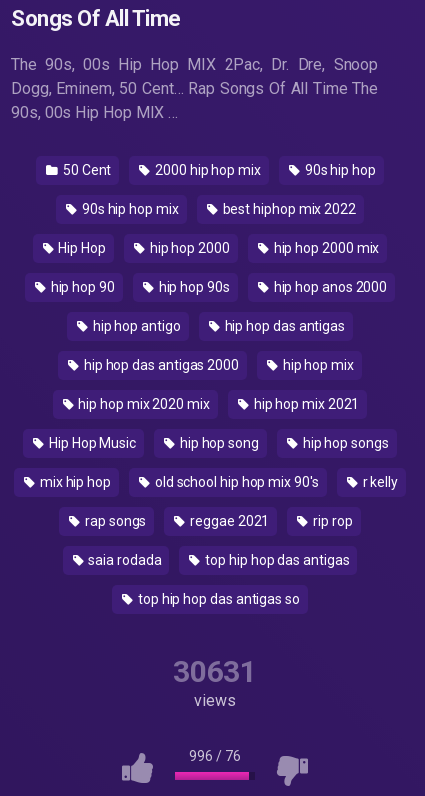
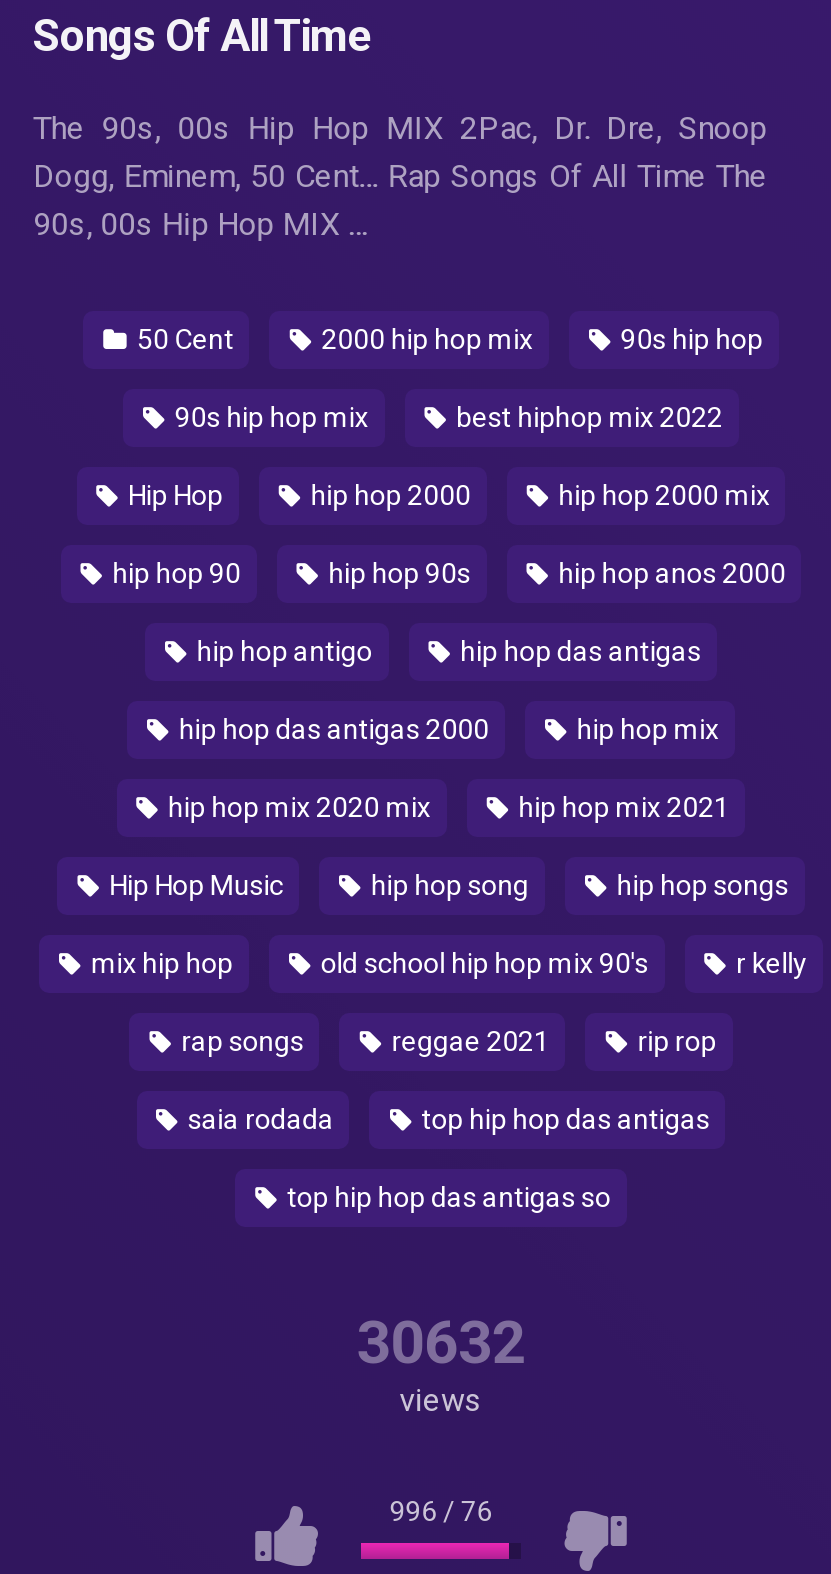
[173,654,257,689] 30631 -> [356,1307,526,1377] 30632

